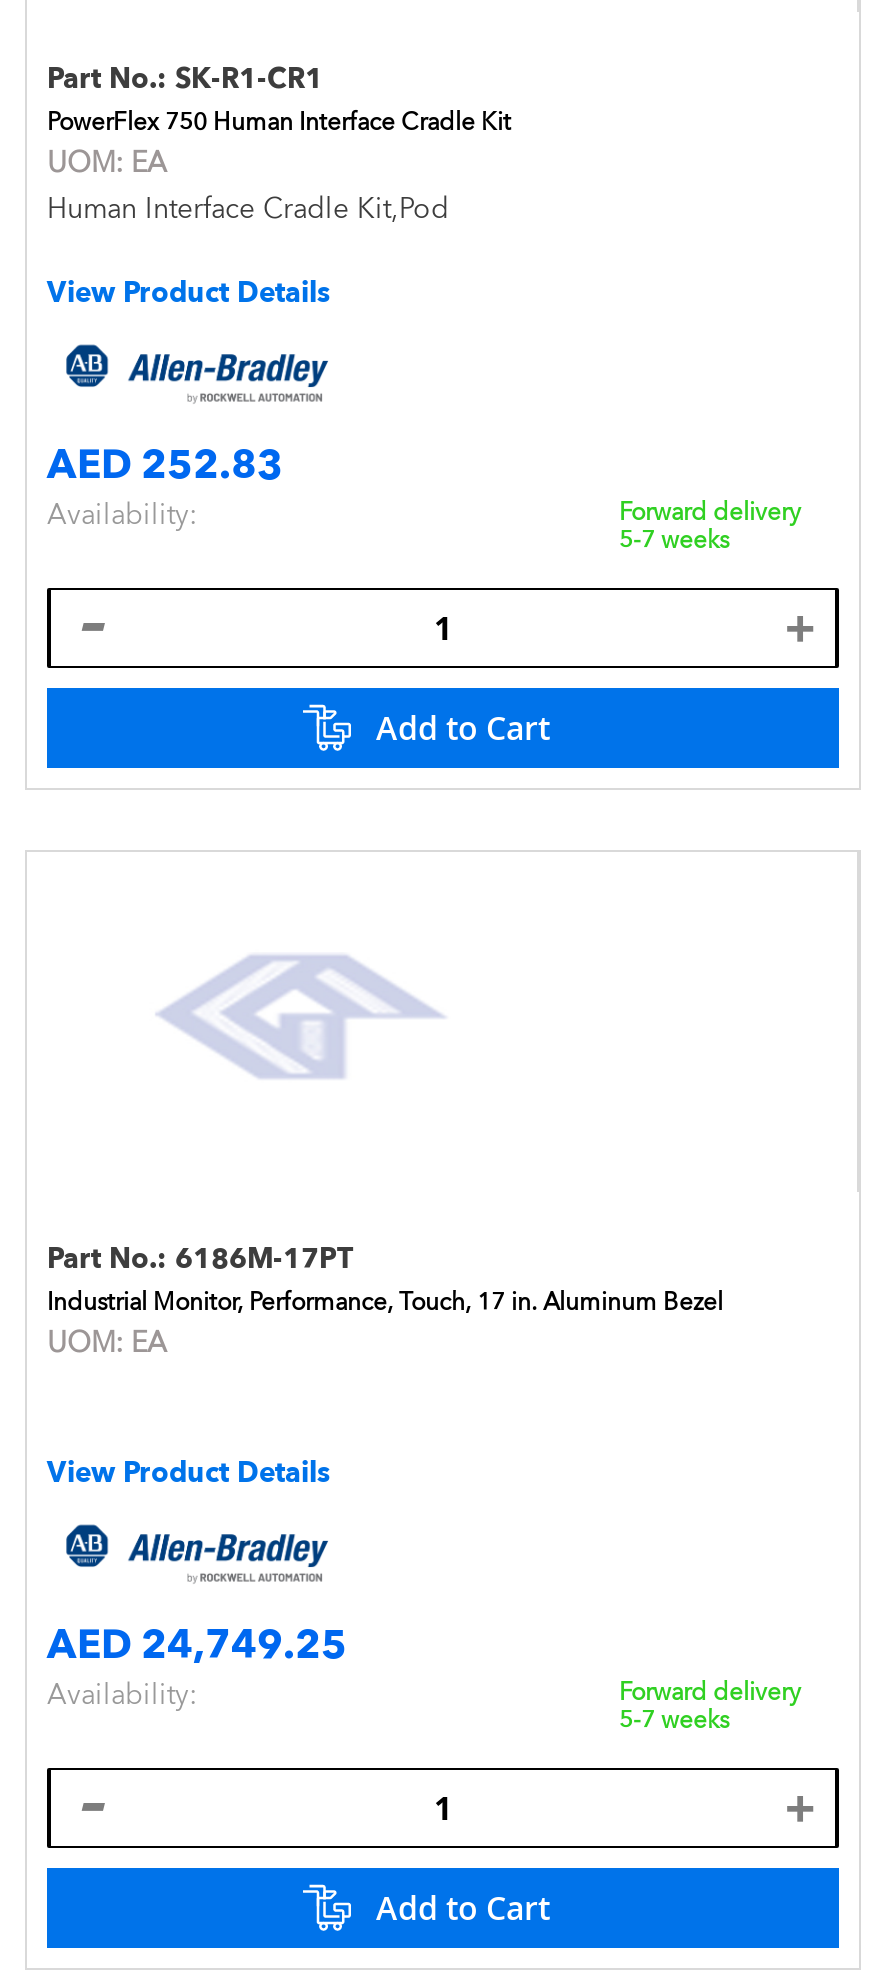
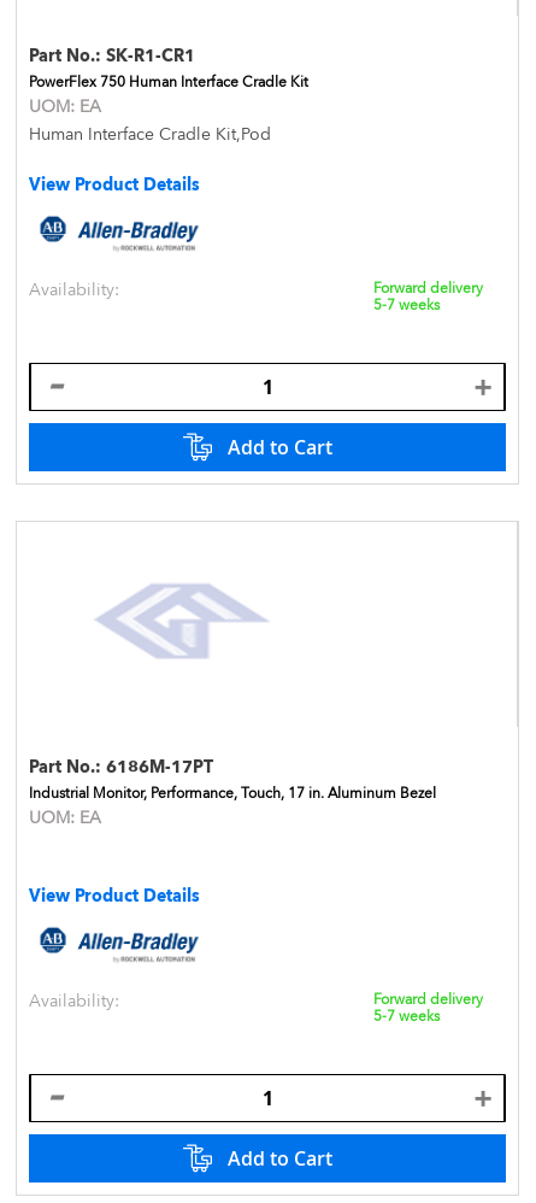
[47,439,283,487] AED 252.83 -> none
moved [47,497,801,553] -> [29,279,483,313]: Availability: | Forward delivery | 5-7 weeks
[47,1619,347,1667] AED 24,749.25 -> none
moved [47,1677,801,1733] -> [29,990,483,1024]: Availability: | Forward delivery | 5-7 weeks

